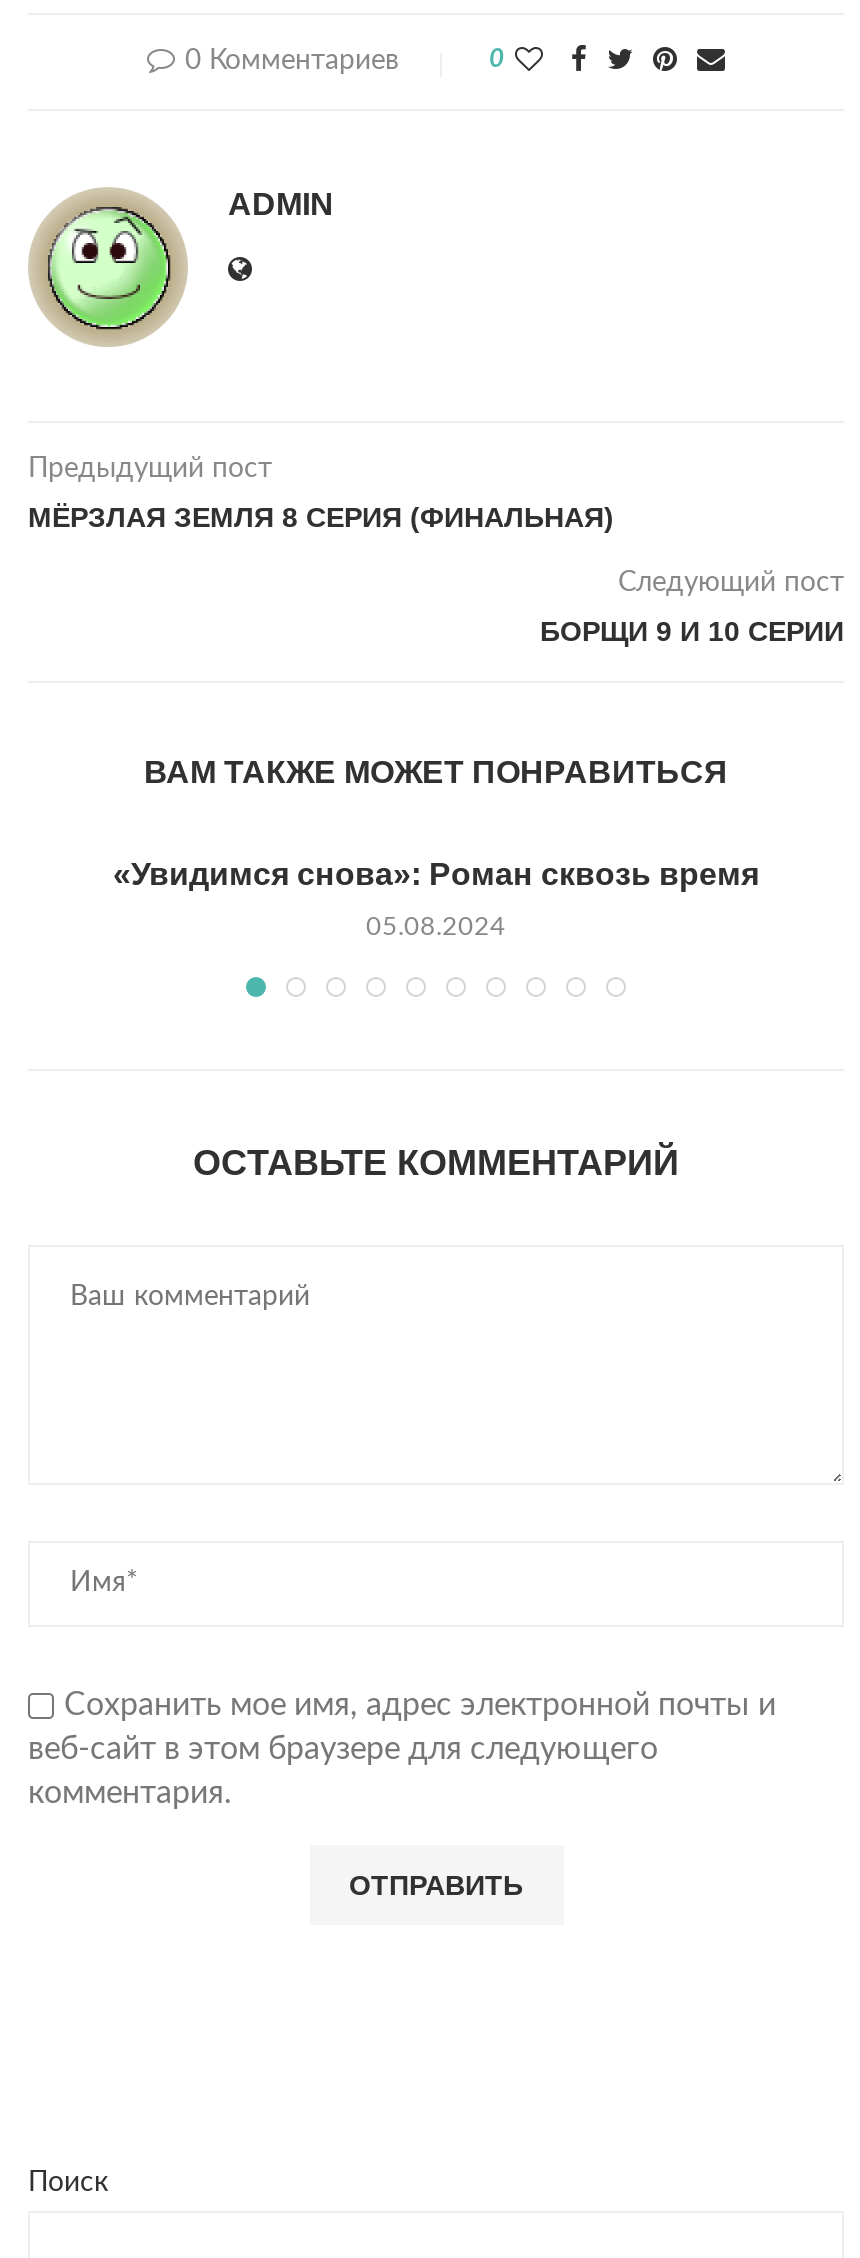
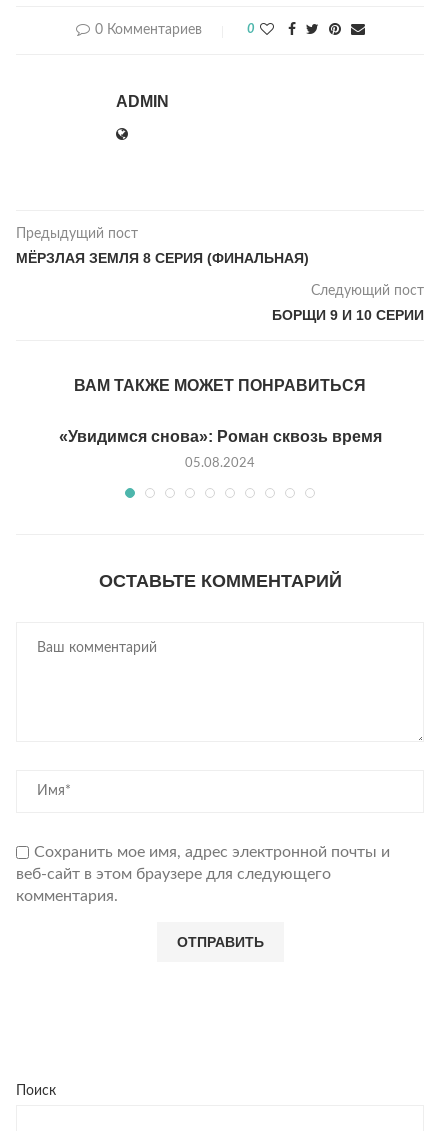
[26,185,190,349] [image] -> none

